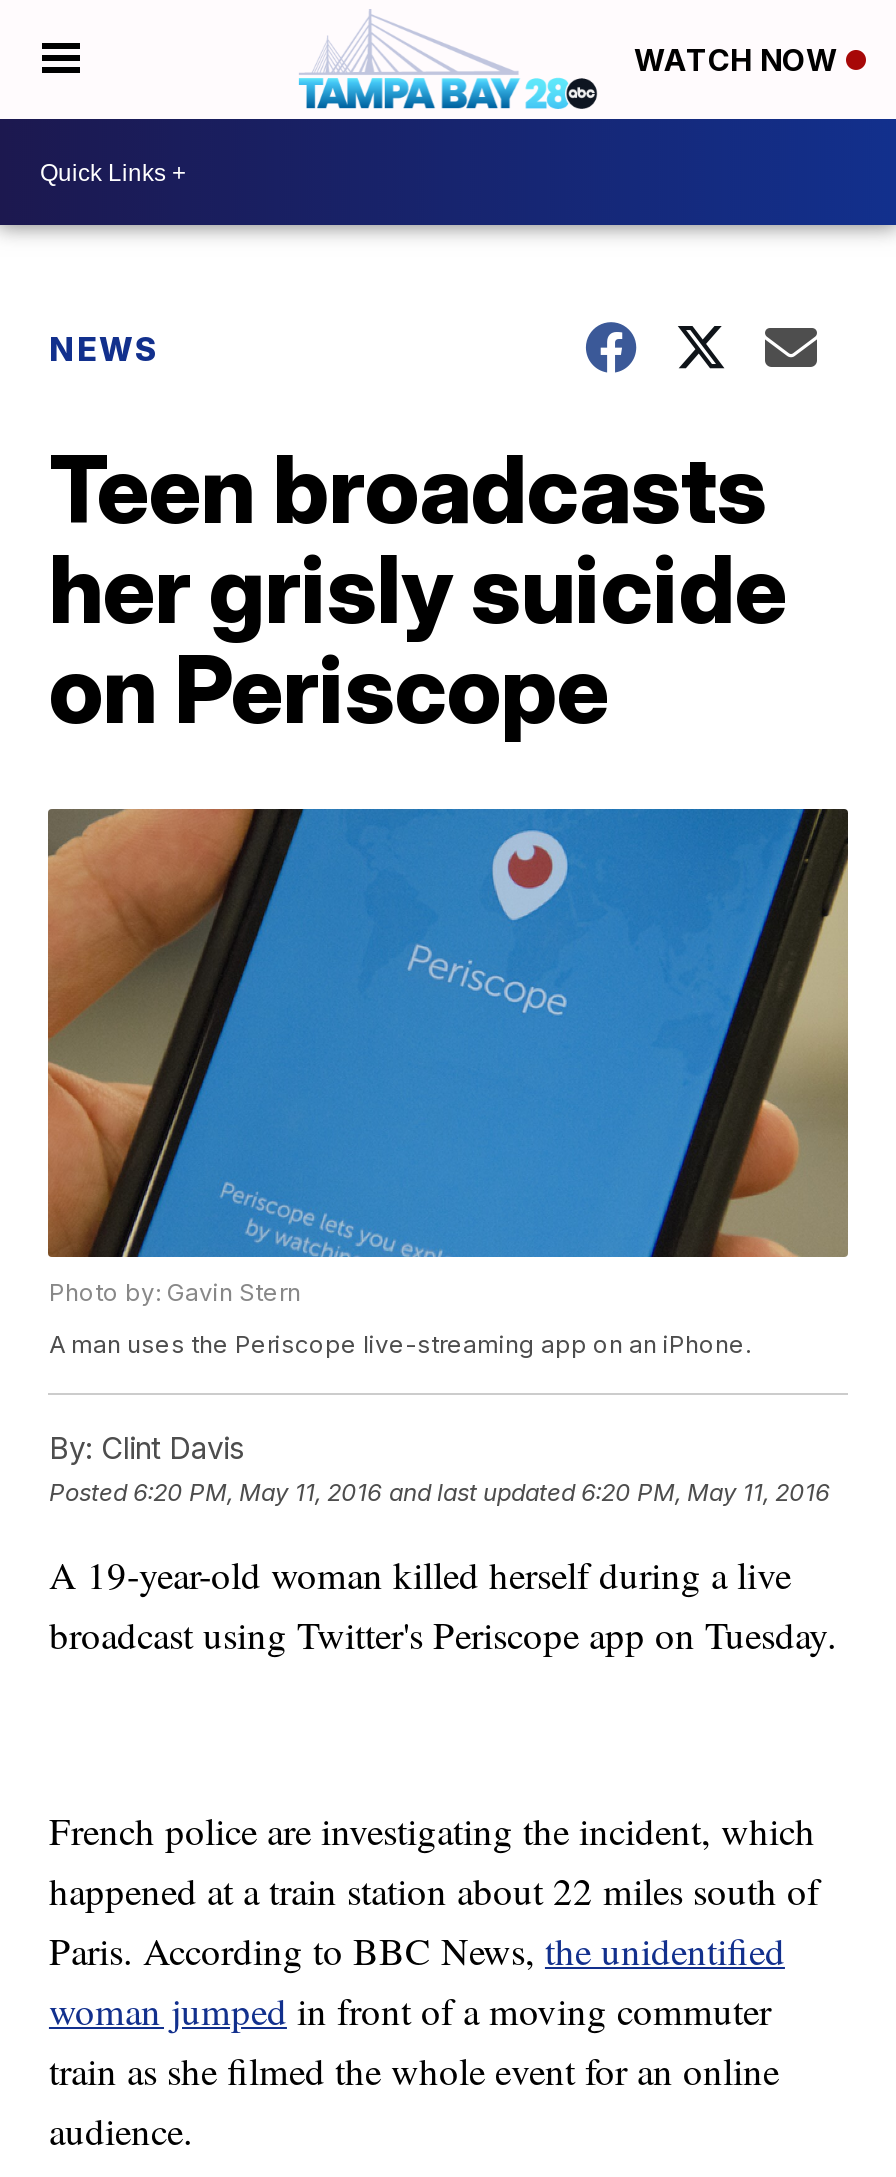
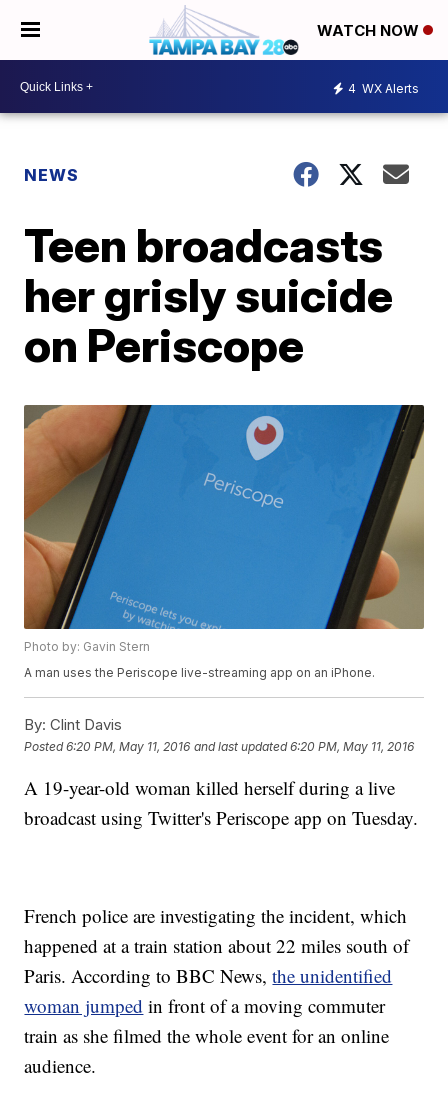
none -> [348,80,419,95] 4 WX Alerts

